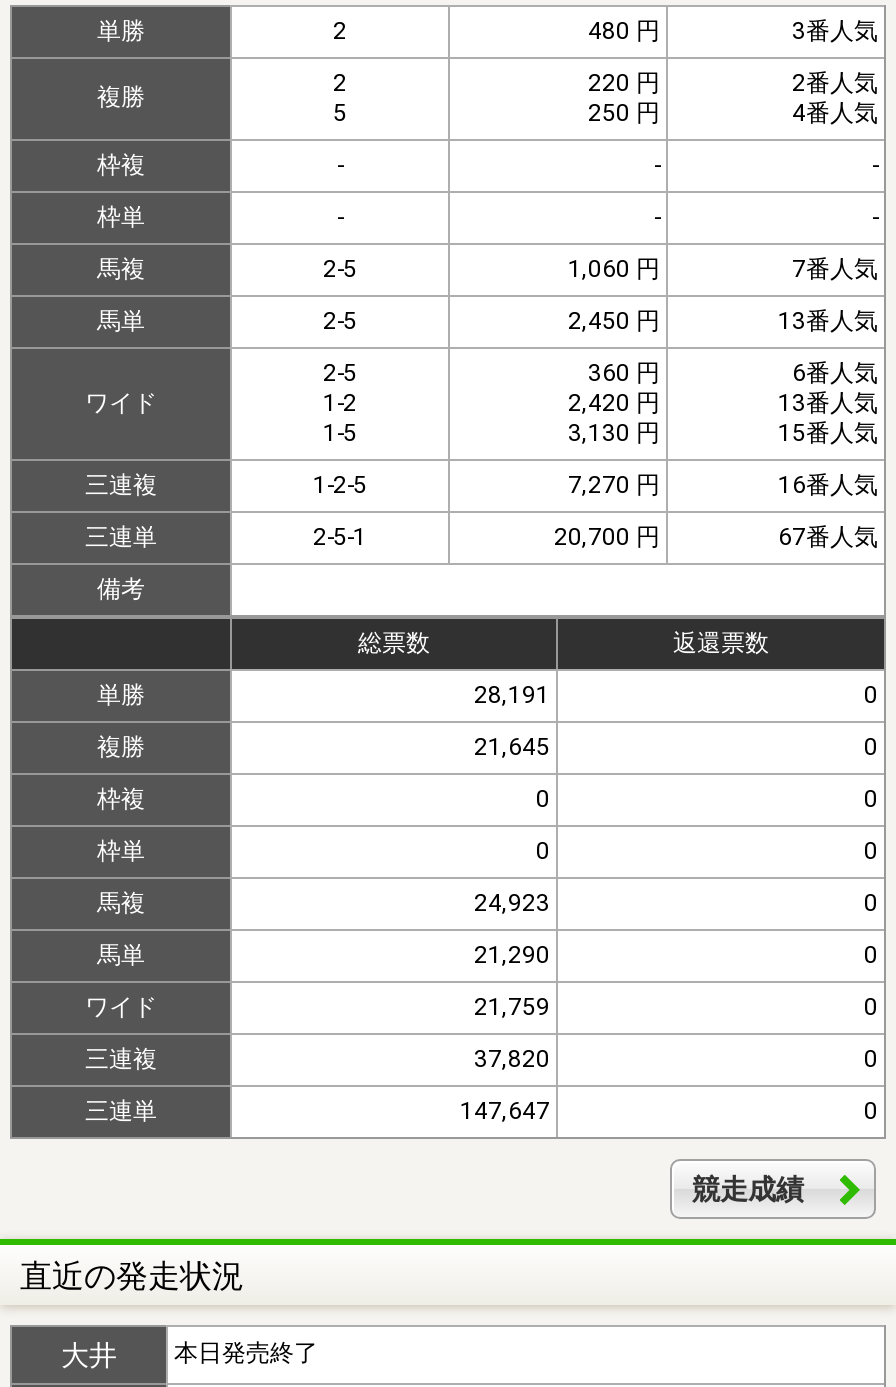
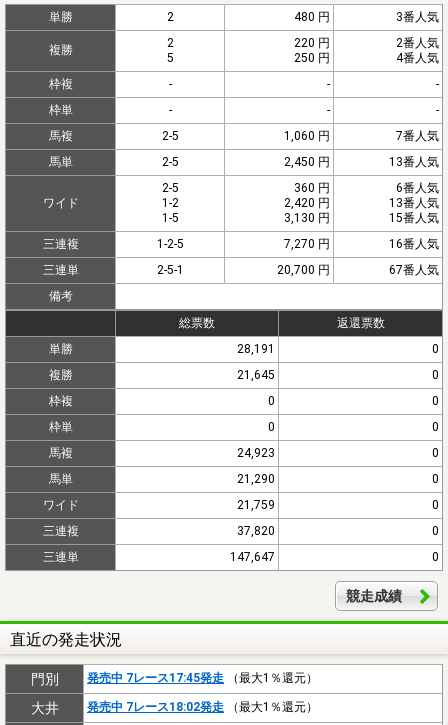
none -> [30,671,318,687] 門別 | 発売中 7レース17:45発走（最大1％還元）
[174,1339,318,1367] 本日発売終了 -> [87,700,318,714] 発売中 7レース18:02発走（最大1％還元）

